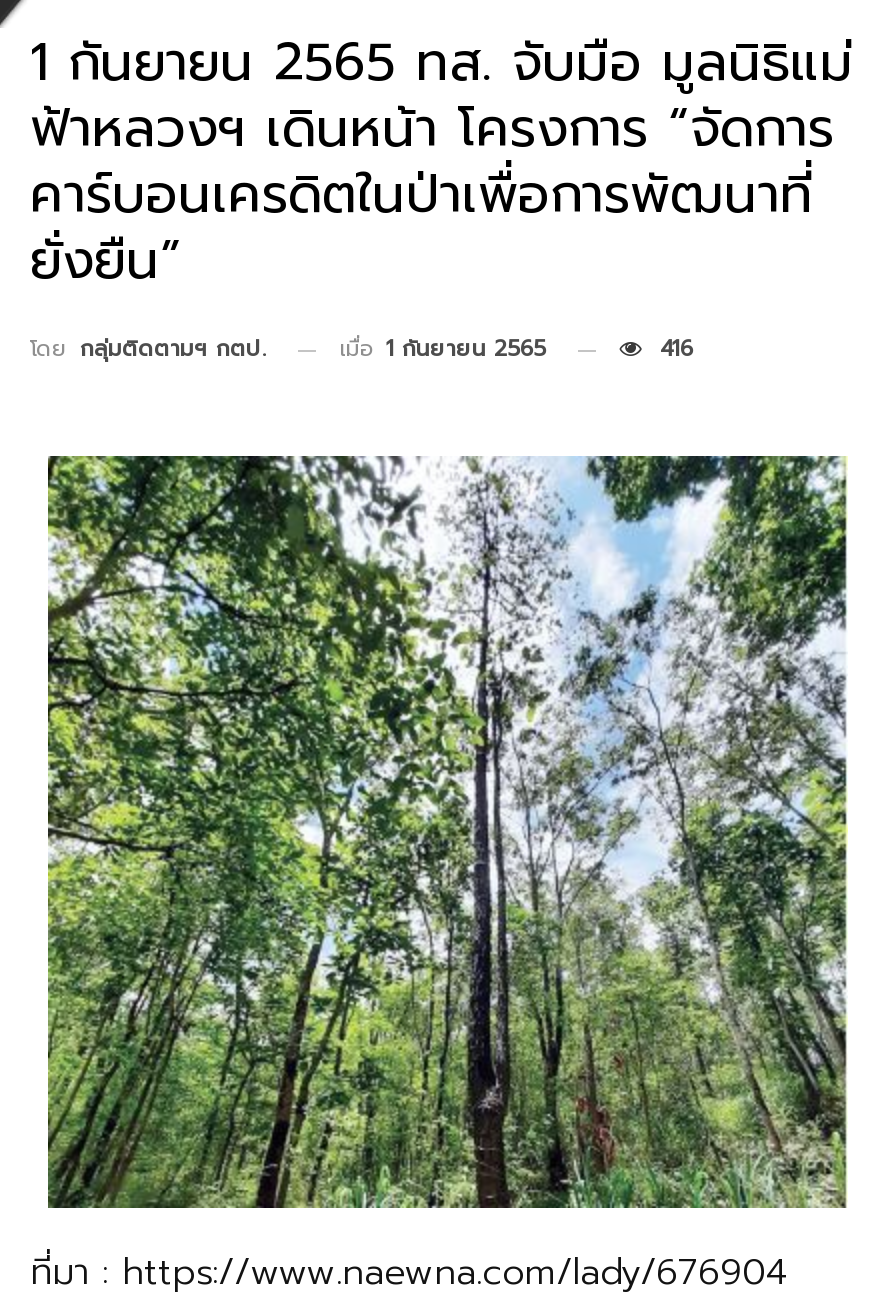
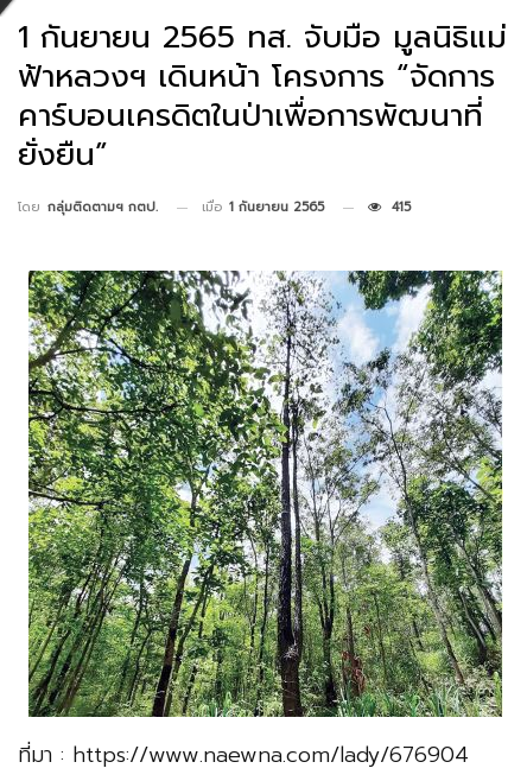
[660,332,694,366] 416 -> [392,197,411,217] 415

